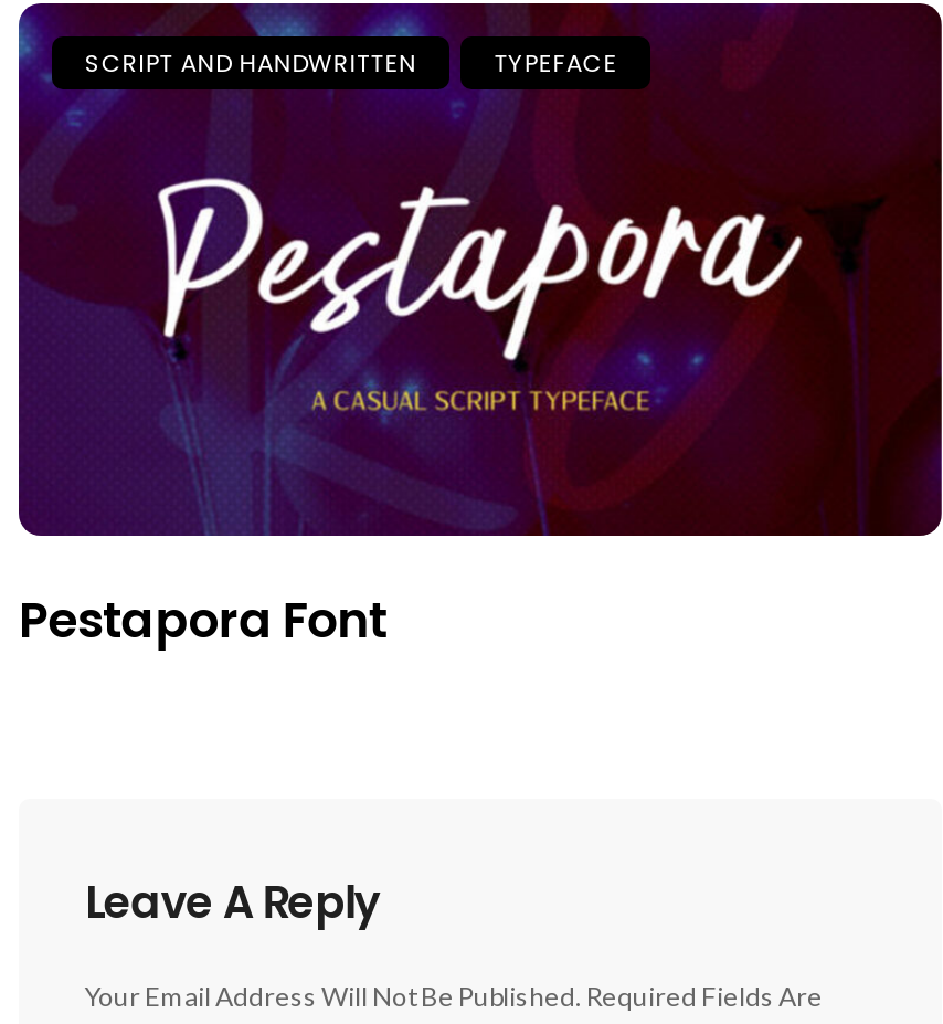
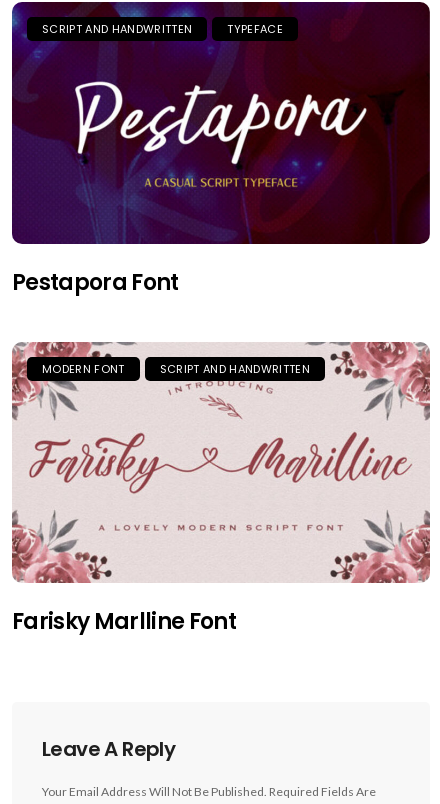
none -> [11,341,431,584] [image] | MODERN FONT | SCRIPT AND HANDWRITTEN
none -> [12,606,236,637] Farisky Marlline Font

